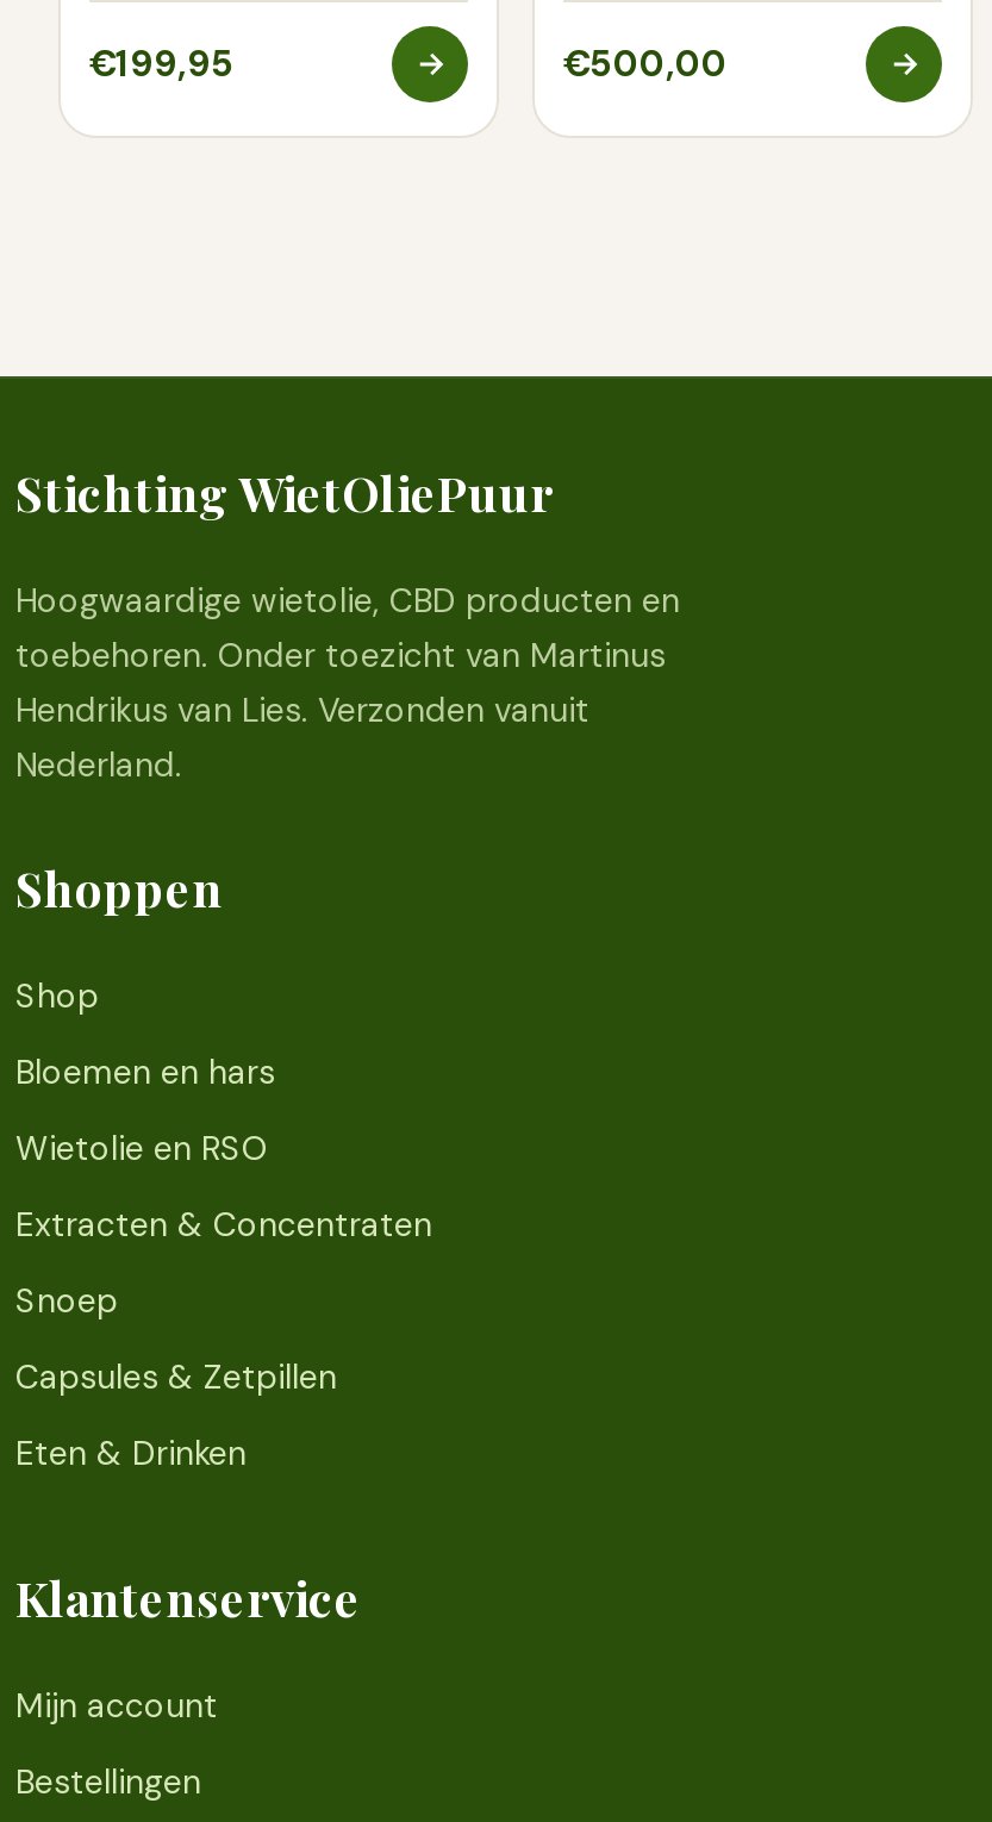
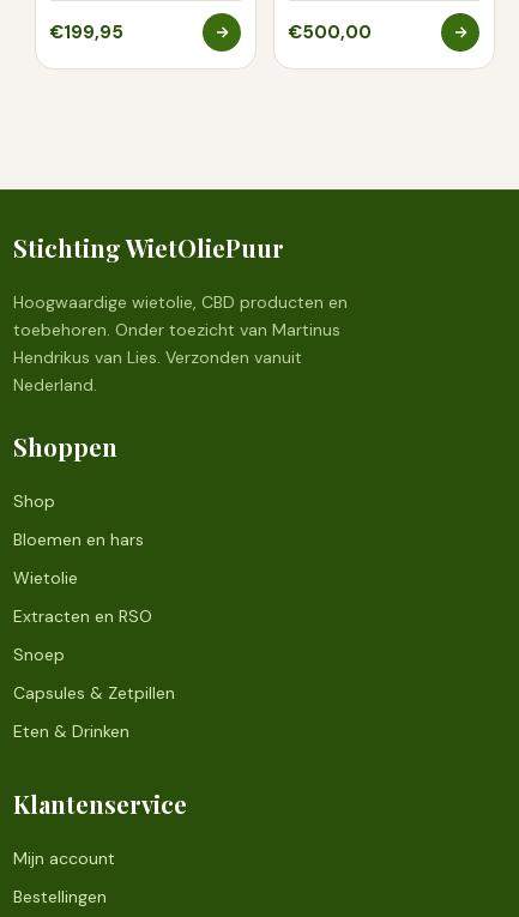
[15,1127,268,1169] Wietolie en RSO -> [13,567,78,589] Wietolie
[15,1203,432,1246] Extracten & Concentraten -> [13,605,152,627] Extracten en RSO

